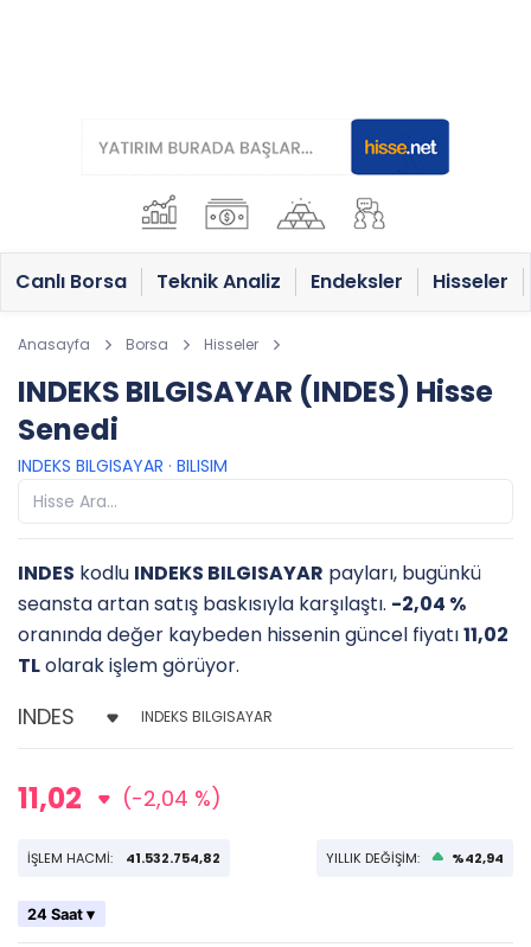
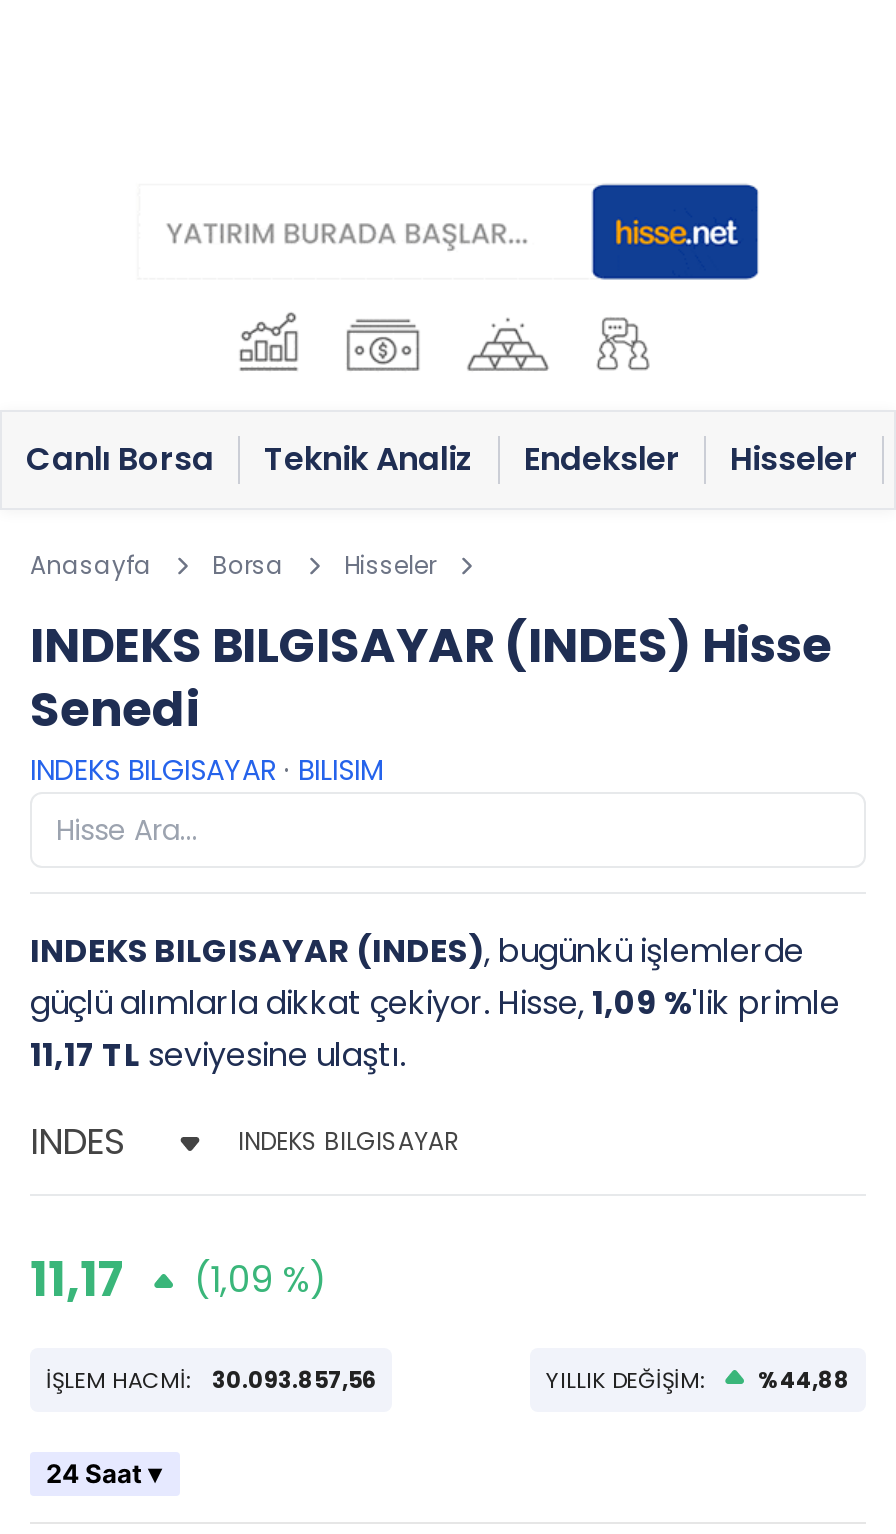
[18,559,508,679] INDES kodlu INDEKS BILGISAYAR payları, bugünkü | seansta artan satış baskısıyla karşılaştı. -2,04 % | oranında değer kaybeden hissenin güncel fiyatı 11,02 | TL olarak işlem görüyor. -> [30,928,840,1078] INDEKS BILGISAYAR (INDES), bugünkü işlemlerde | güçlü alımlarla dikkat çekiyor. Hisse, 1,09 %'lik primle | 11,17 TL seviyesine ulaştı.
[18,779,82,818] 11,02 -> [30,1246,126,1312] 11,17
[122,783,222,813] (-2,04 %) -> [194,1254,328,1304] (1,09 %)
[27,849,220,868] İŞLEM HACMİ: 41.532.754,82 -> [46,1364,376,1396] İŞLEM HACMİ: 30.093.857,56
[326,849,504,868] YILLIK DEĞİŞİM: %42,94 -> [546,1364,850,1396] YILLIK DEĞİŞİM: %44,88

